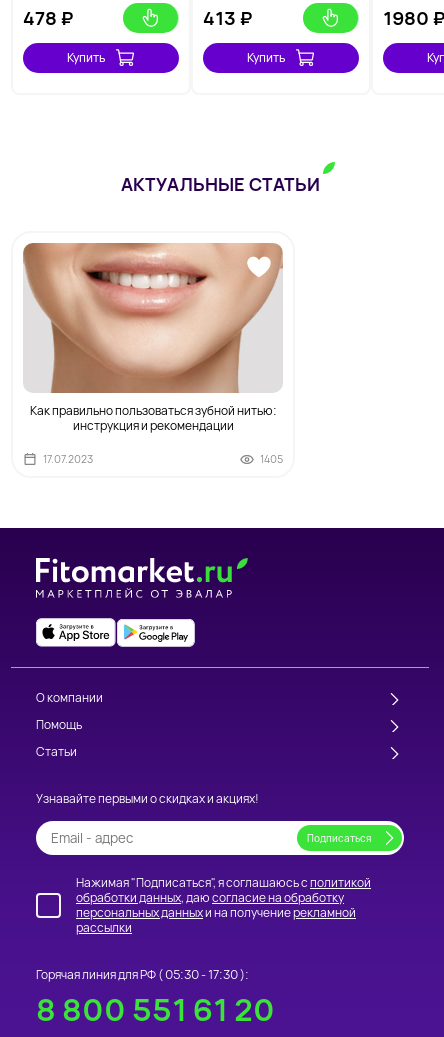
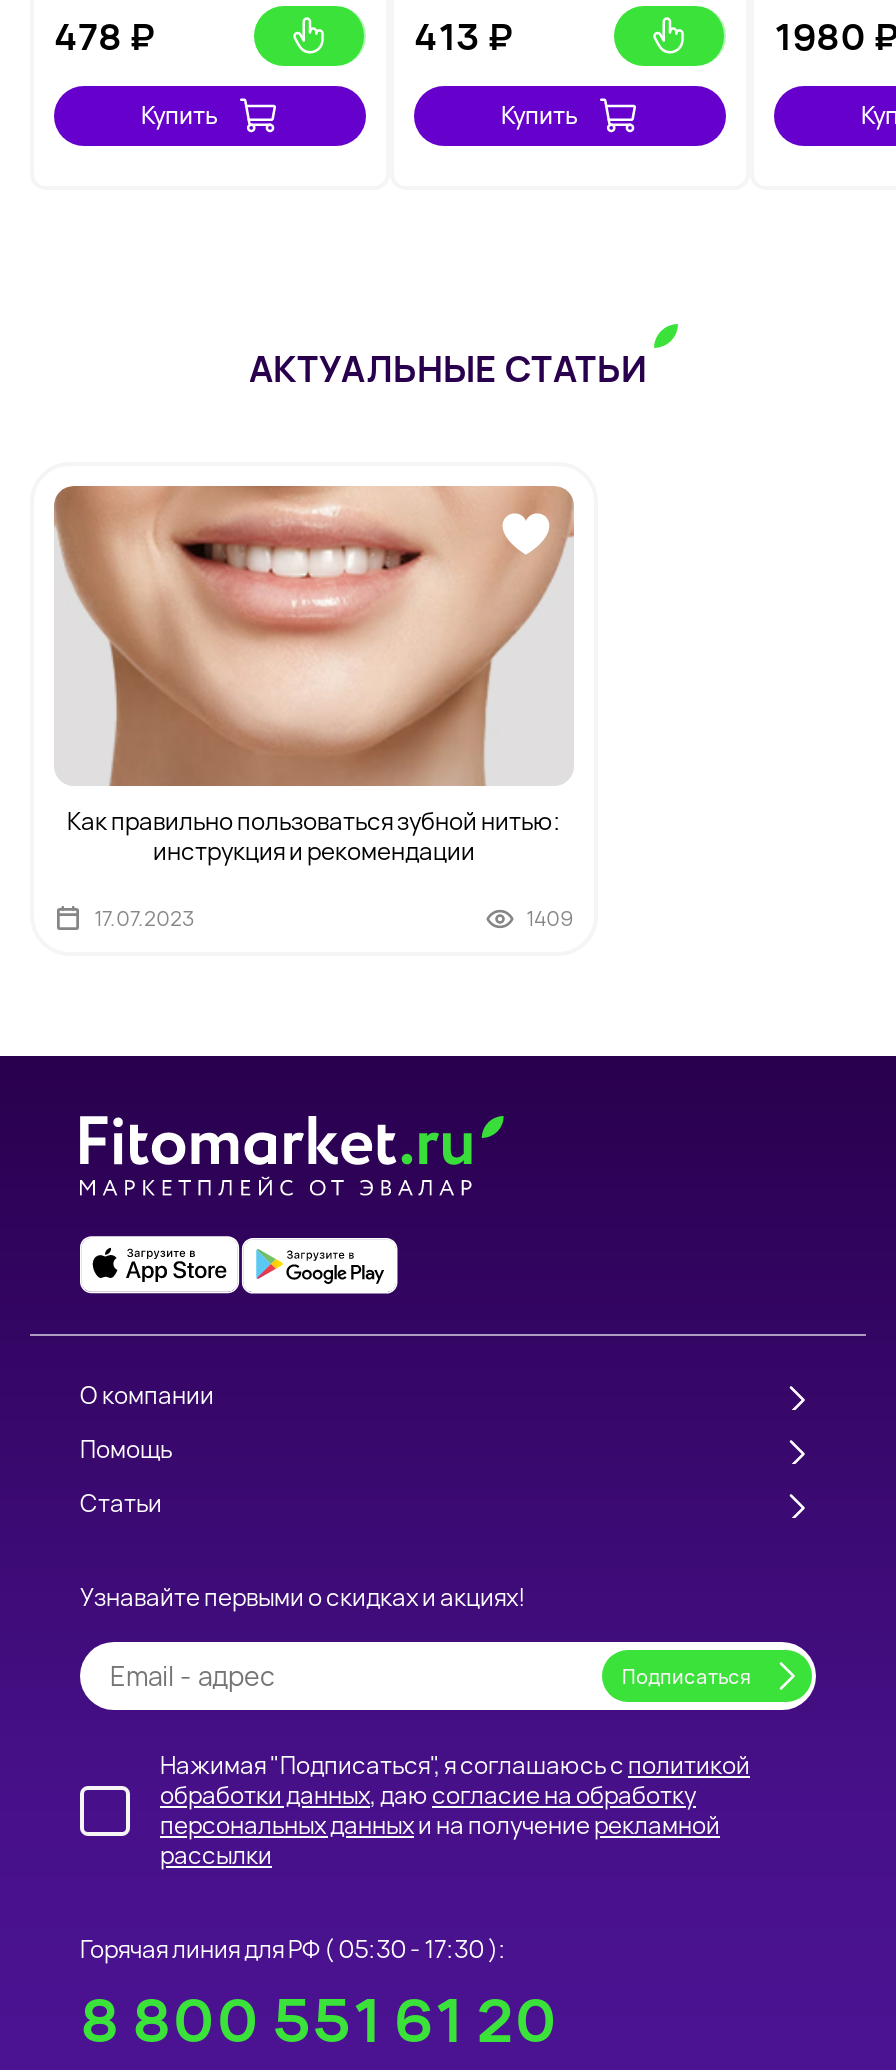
[260,452,283,466] 1405 -> [526,904,574,932] 1409

